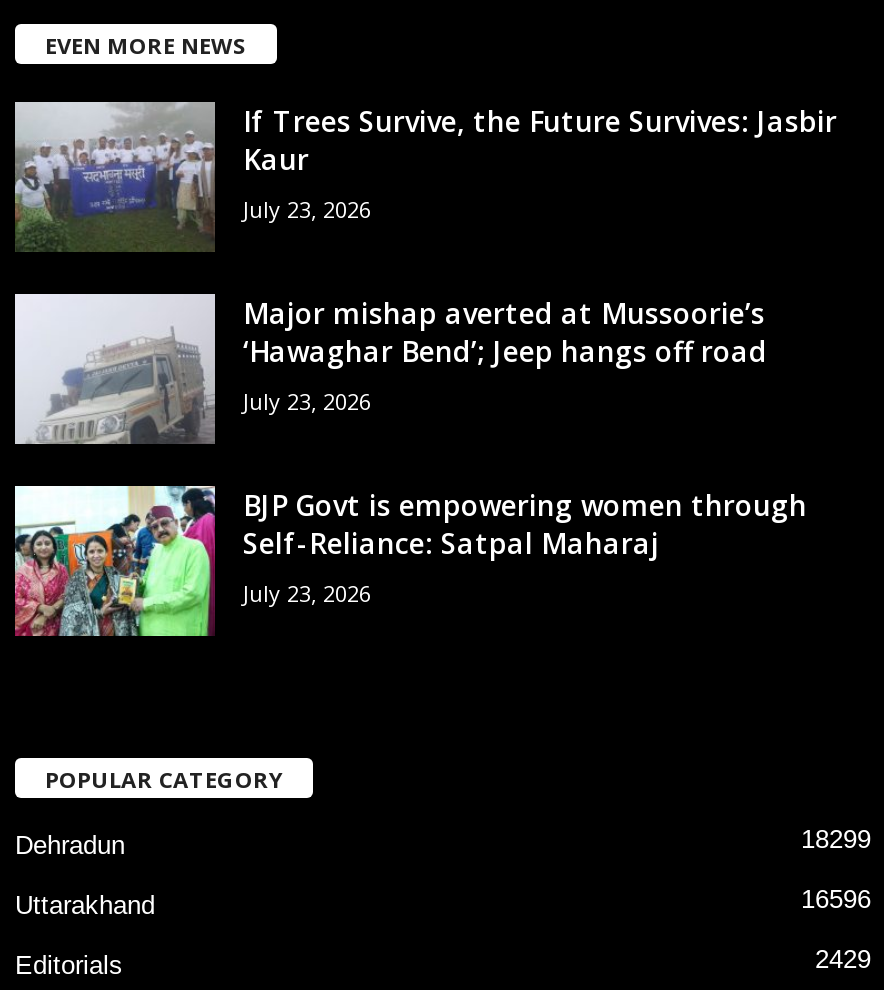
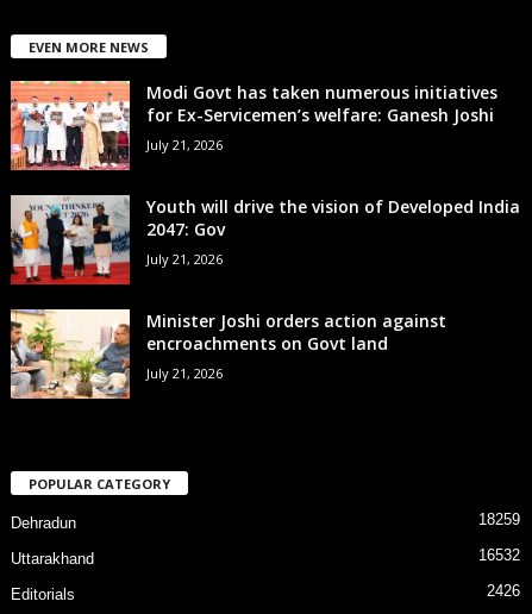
[13,102,837,252] [image] | If Trees Survive, the Future Survives: Jasbir | Kaur | July 23, 2026 -> [10,81,497,171] [image] | Modi Govt has taken numerous initiatives | for Ex-Servicemen’s welfare: Ganesh Joshi | July 21, 2026
[13,294,767,446] [image] | Major mishap averted at Mussoorie’s | ‘Hawaghar Bend’; Jeep hangs off road | July 23, 2026 -> [10,195,520,286] [image] | Youth will drive the vision of Developed India | 2047: Gov | July 21, 2026
[13,484,807,638] [image] | BJP Govt is empowering women through | Self-Reliance: Satpal Maharaj | July 23, 2026 -> [10,308,446,400] [image] | Minister Joshi orders action against | encroachments on Govt land | July 21, 2026
[801,824,871,854] 18299 -> [478,511,520,528] 18259
[801,884,871,914] 16596 -> [478,546,520,564] 16532
[815,944,871,974] 2429 -> [487,582,520,600] 2426

